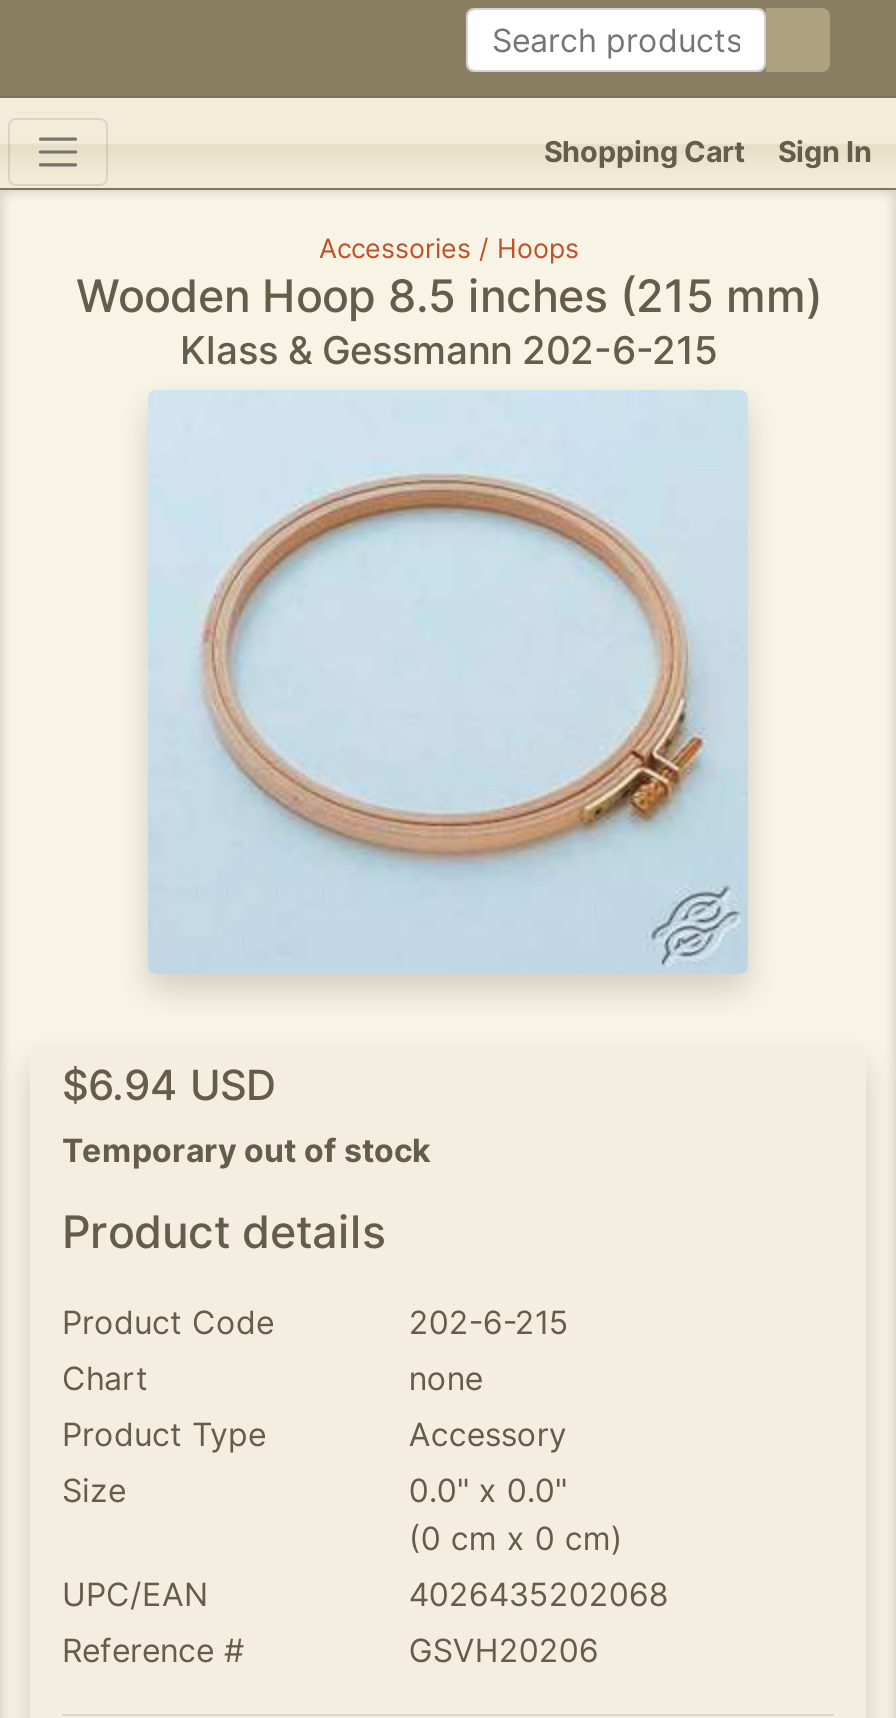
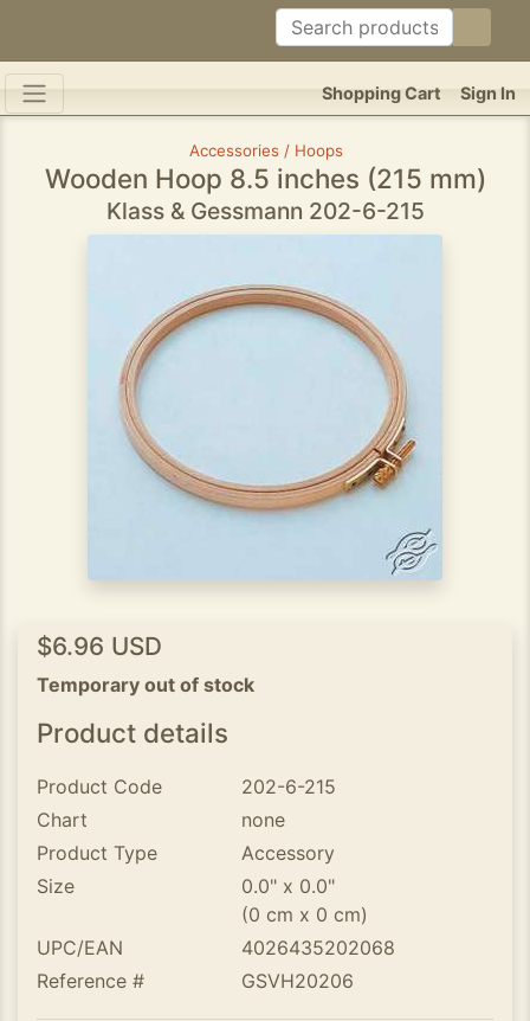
[62,1060,276,1110] $6.94 USD -> [37,631,162,661] $6.96 USD

